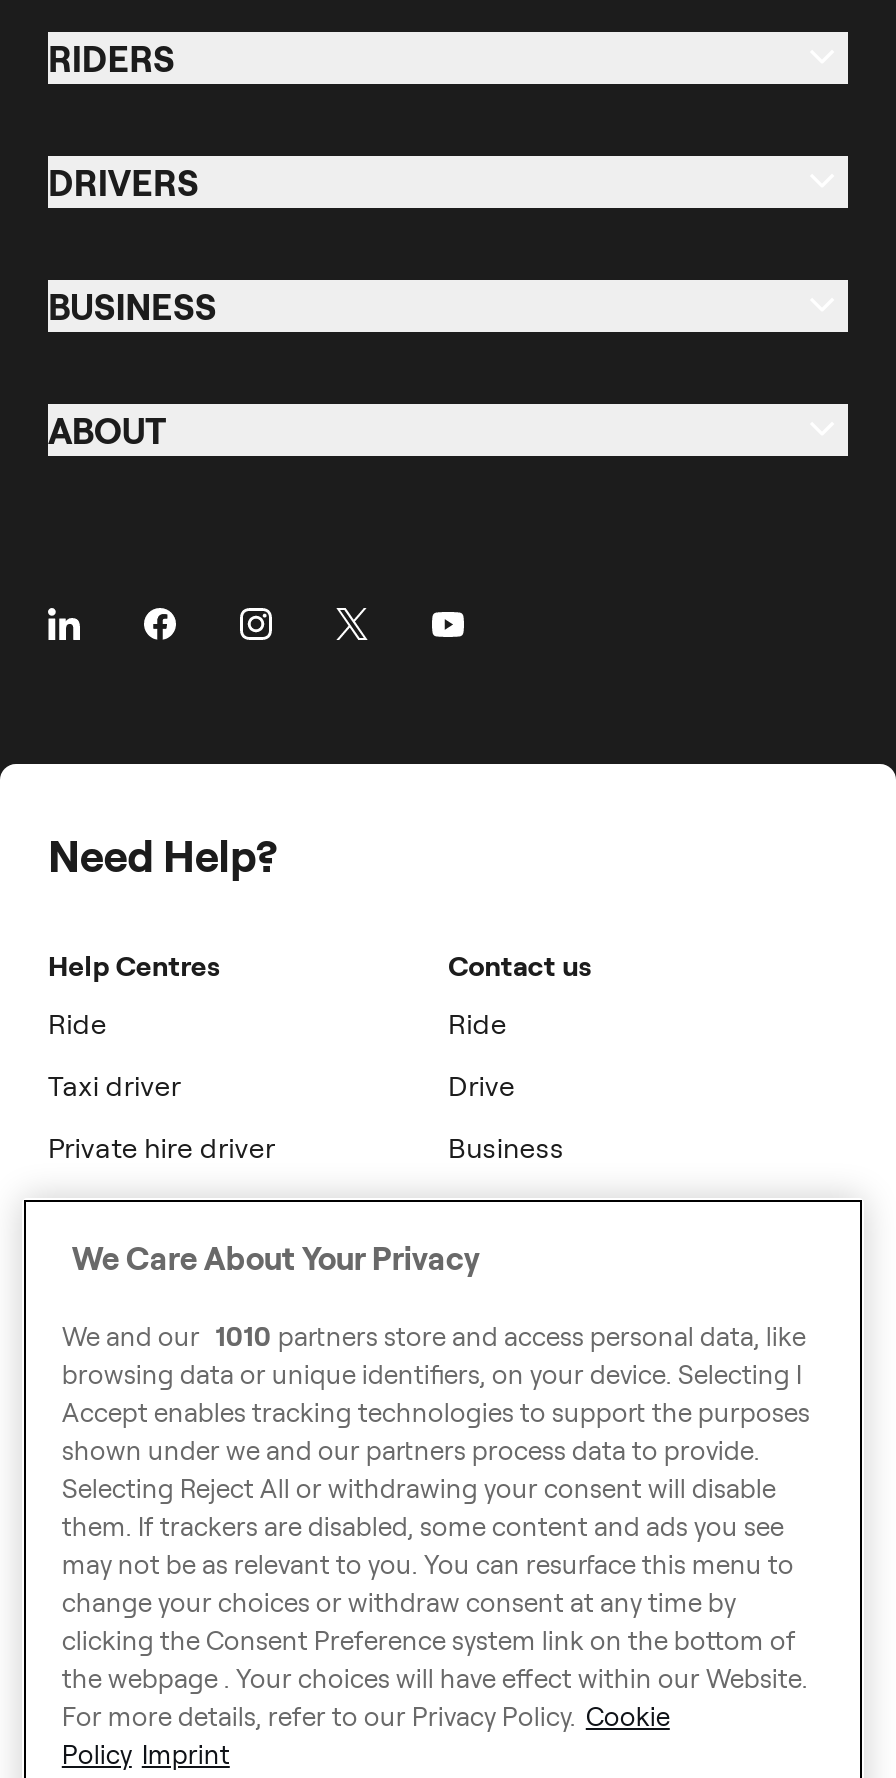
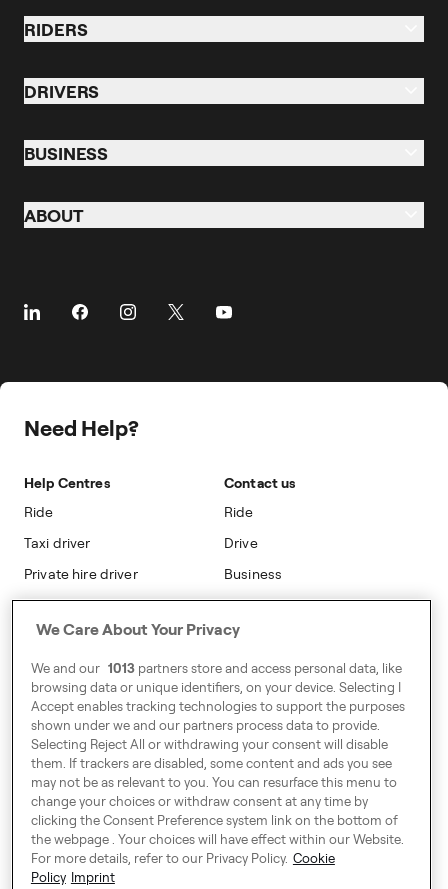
[62,1319,806,1351] We and our 1010 partners store and access personal data, like -> [31,660,402,676] We and our 1013 partners store and access personal data, like

